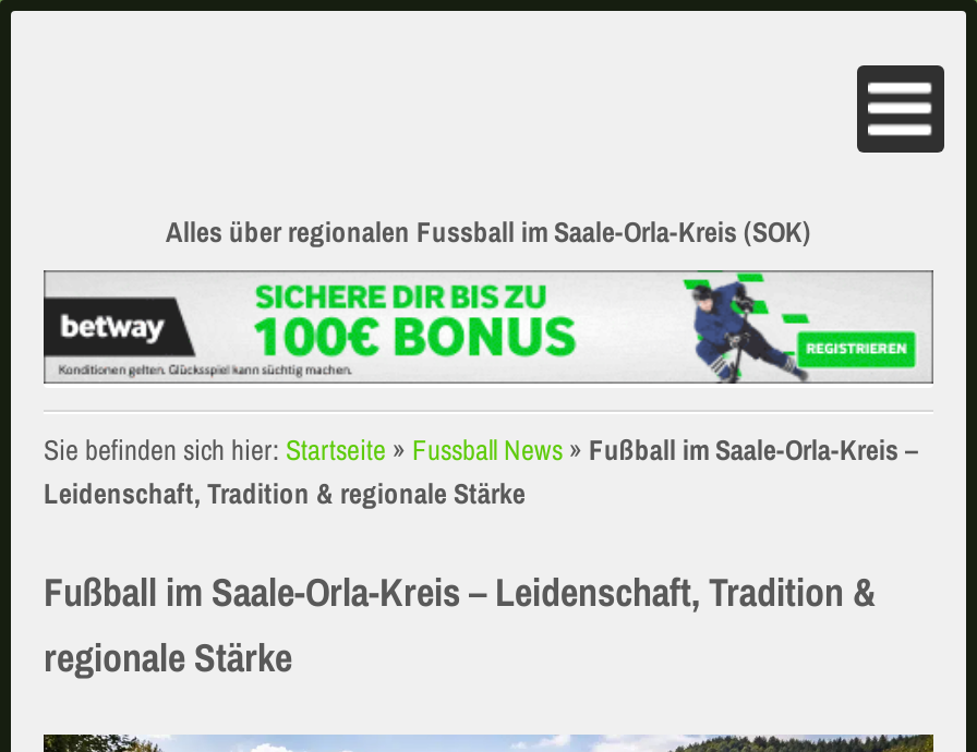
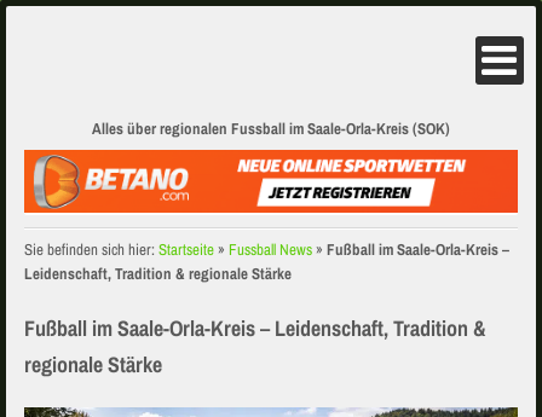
[41,268,933,386] [image] -> [23,149,519,214] [image]

